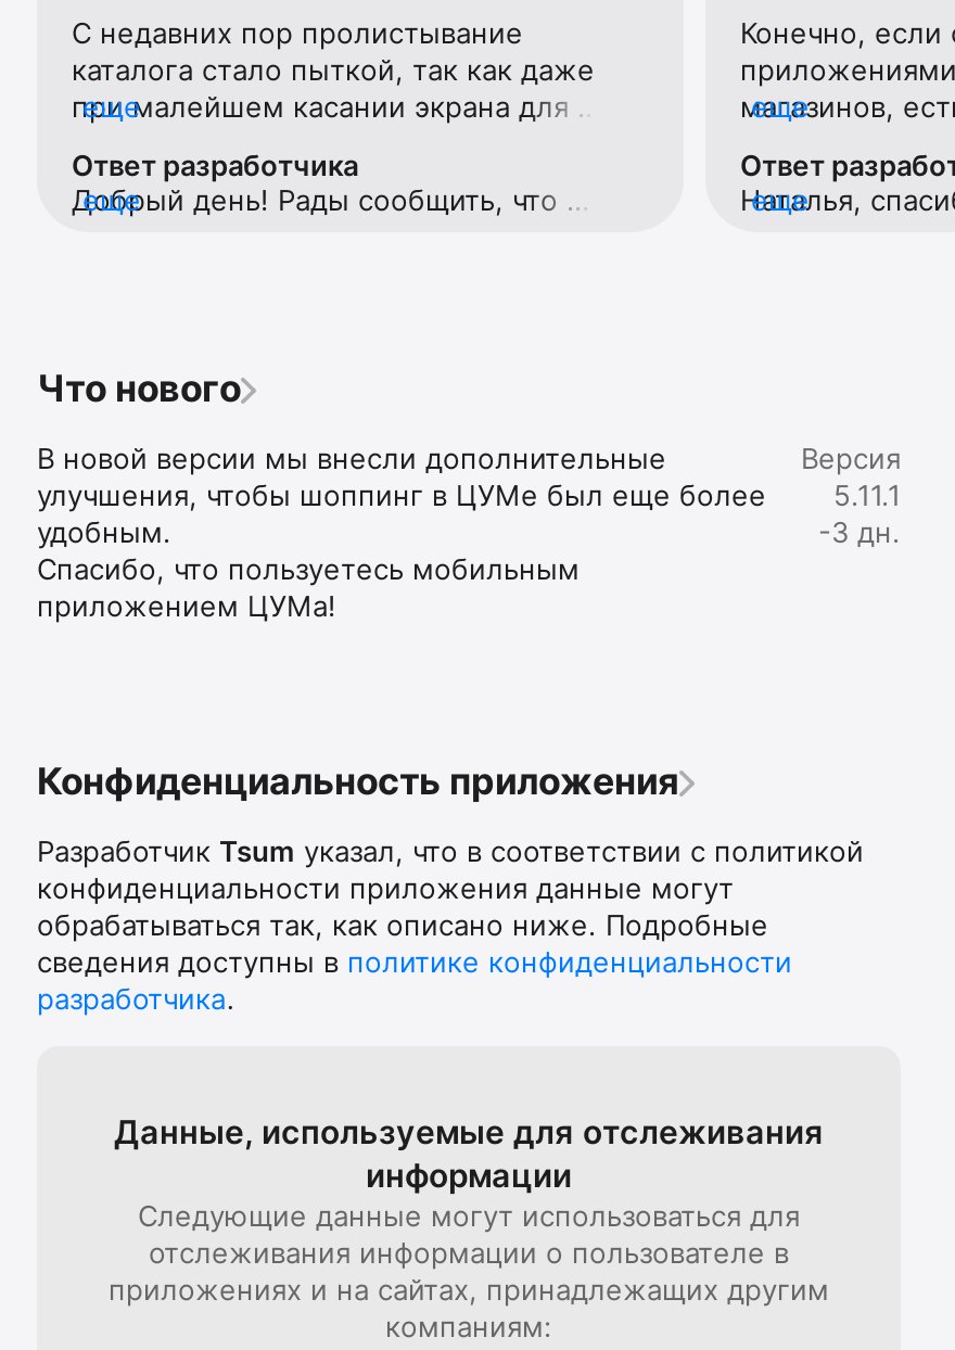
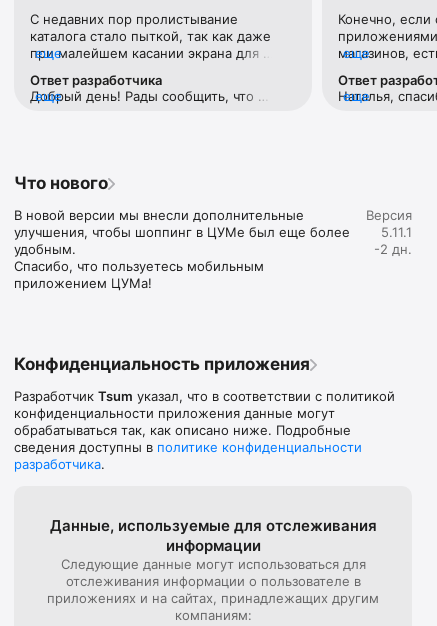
[818,515,901,549] -3 дн. -> [374,241,412,257] -2 дн.

